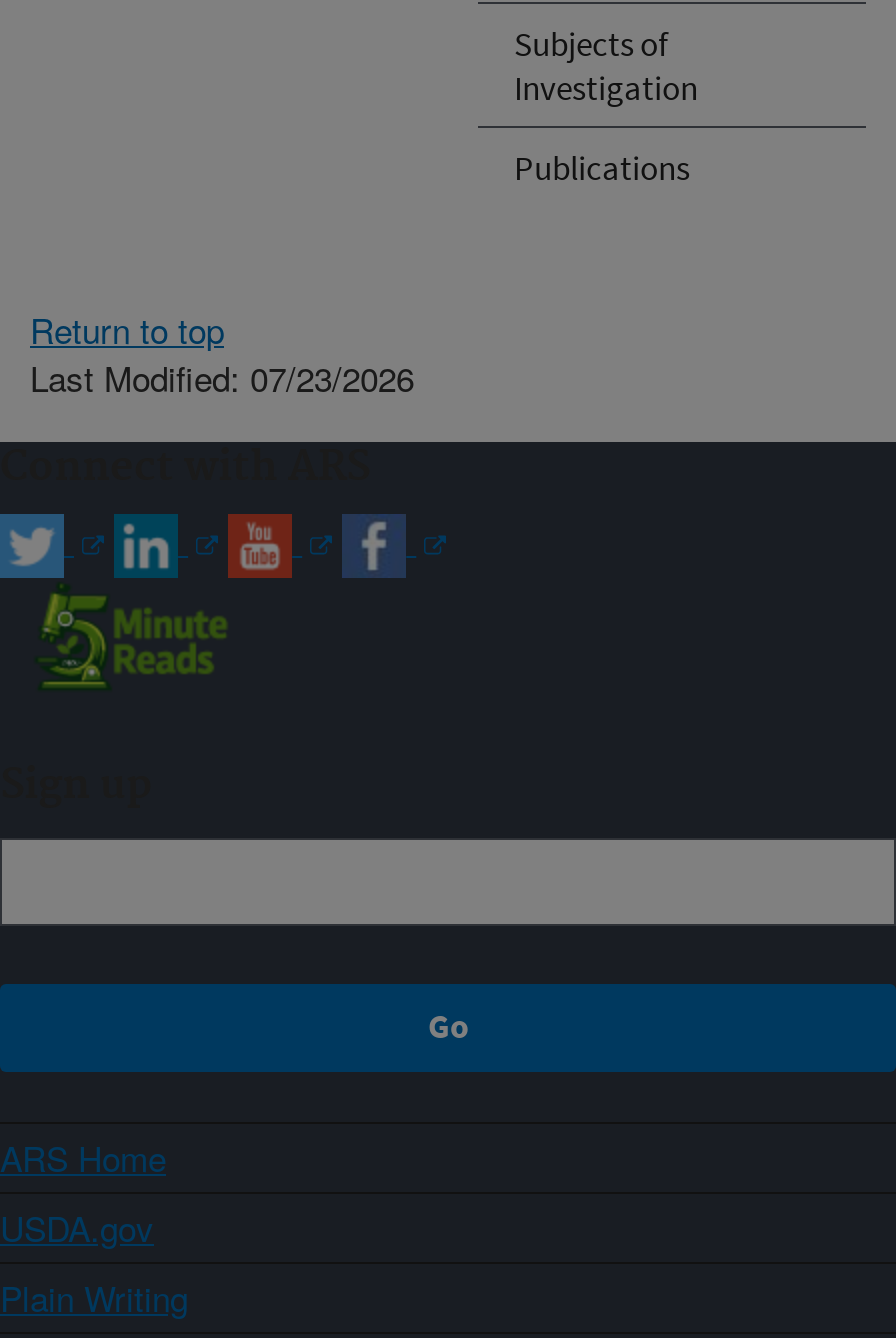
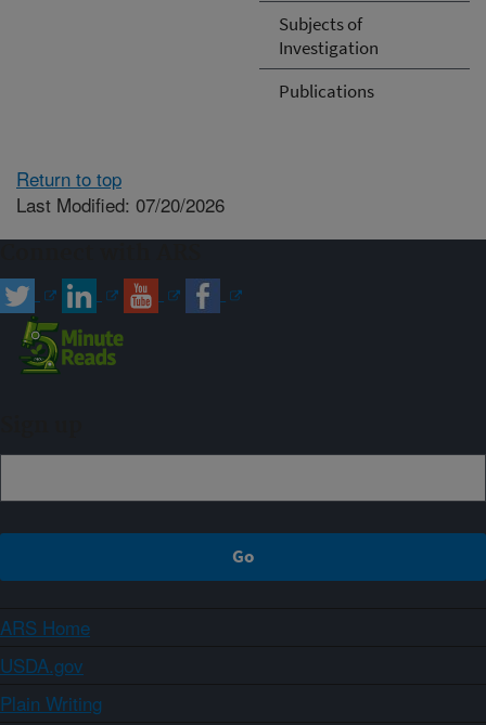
[30,352,414,402] Last Modified: 07/23/2026 -> [16,191,225,218] Last Modified: 07/20/2026

